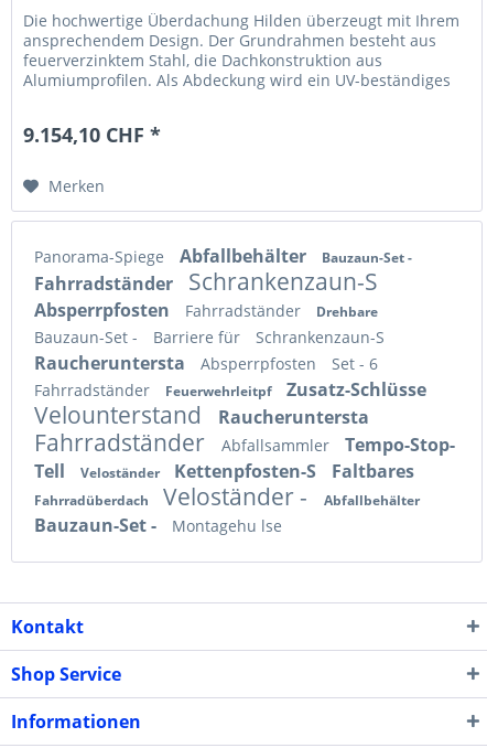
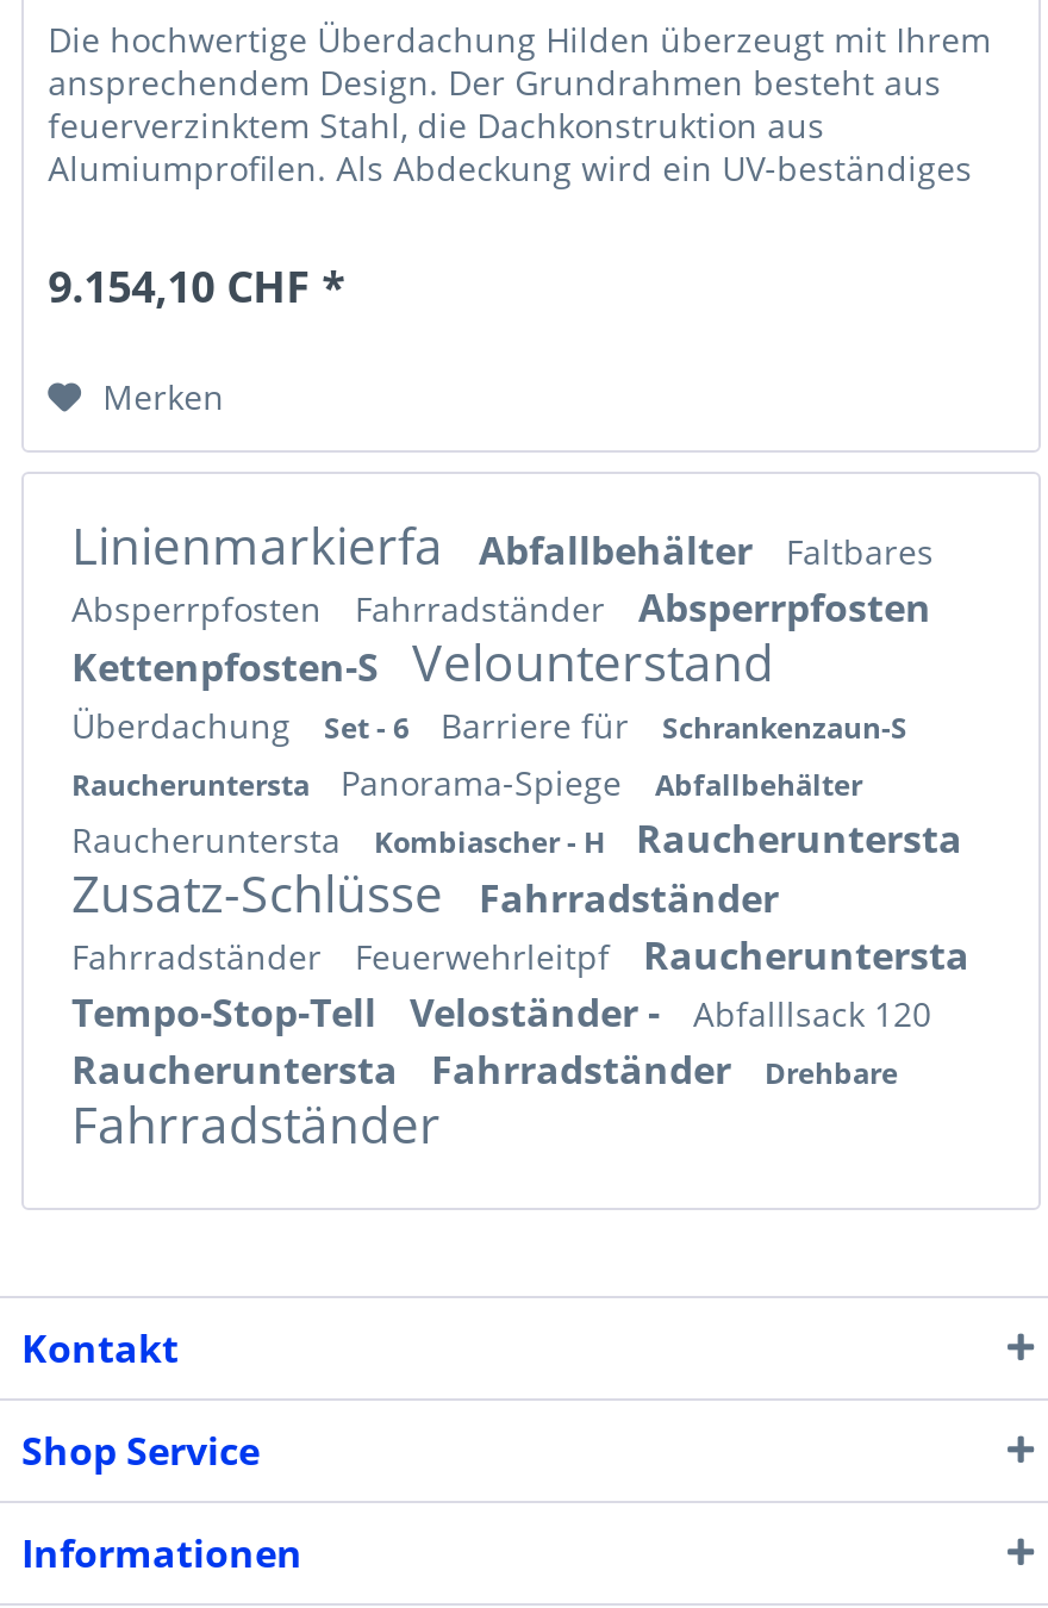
[34,244,455,538] Panorama-Spiege Abfallbehälter Bauzaun-Set - | Fahrradständer Schrankenzaun-S | Absperrpfosten Fahrradständer Drehbare | Bauzaun-Set - Barriere für Schrankenzaun-S | Raucheruntersta Absperrpfosten Set - 6 | Fahrradständer Feuerwehrleitpf Zusatz-Schlüsse | Velounterstand Raucheruntersta | Fahrradständer Abfallsammler Tempo-Stop- | Tell Veloständer Kettenpfosten-S Faltbares | Fahrradüberdach Veloständer - Abfallbehälter | Bauzaun-Set - Montagehu lse -> [71,513,969,1159] Linienmarkierfa Abfallbehälter Faltbares | Absperrpfosten Fahrradständer Absperrpfosten | Kettenpfosten-S Velounterstand | Überdachung Set - 6 Barriere für Schrankenzaun-S | Raucheruntersta Panorama-Spiege Abfallbehälter | Raucheruntersta Kombiascher - H Raucheruntersta | Zusatz-Schlüsse Fahrradständer | Fahrradständer Feuerwehrleitpf Raucheruntersta | Tempo-Stop-Tell Veloständer - Abfalllsack 120 | Raucheruntersta Fahrradständer Drehbare | Fahrradständer

